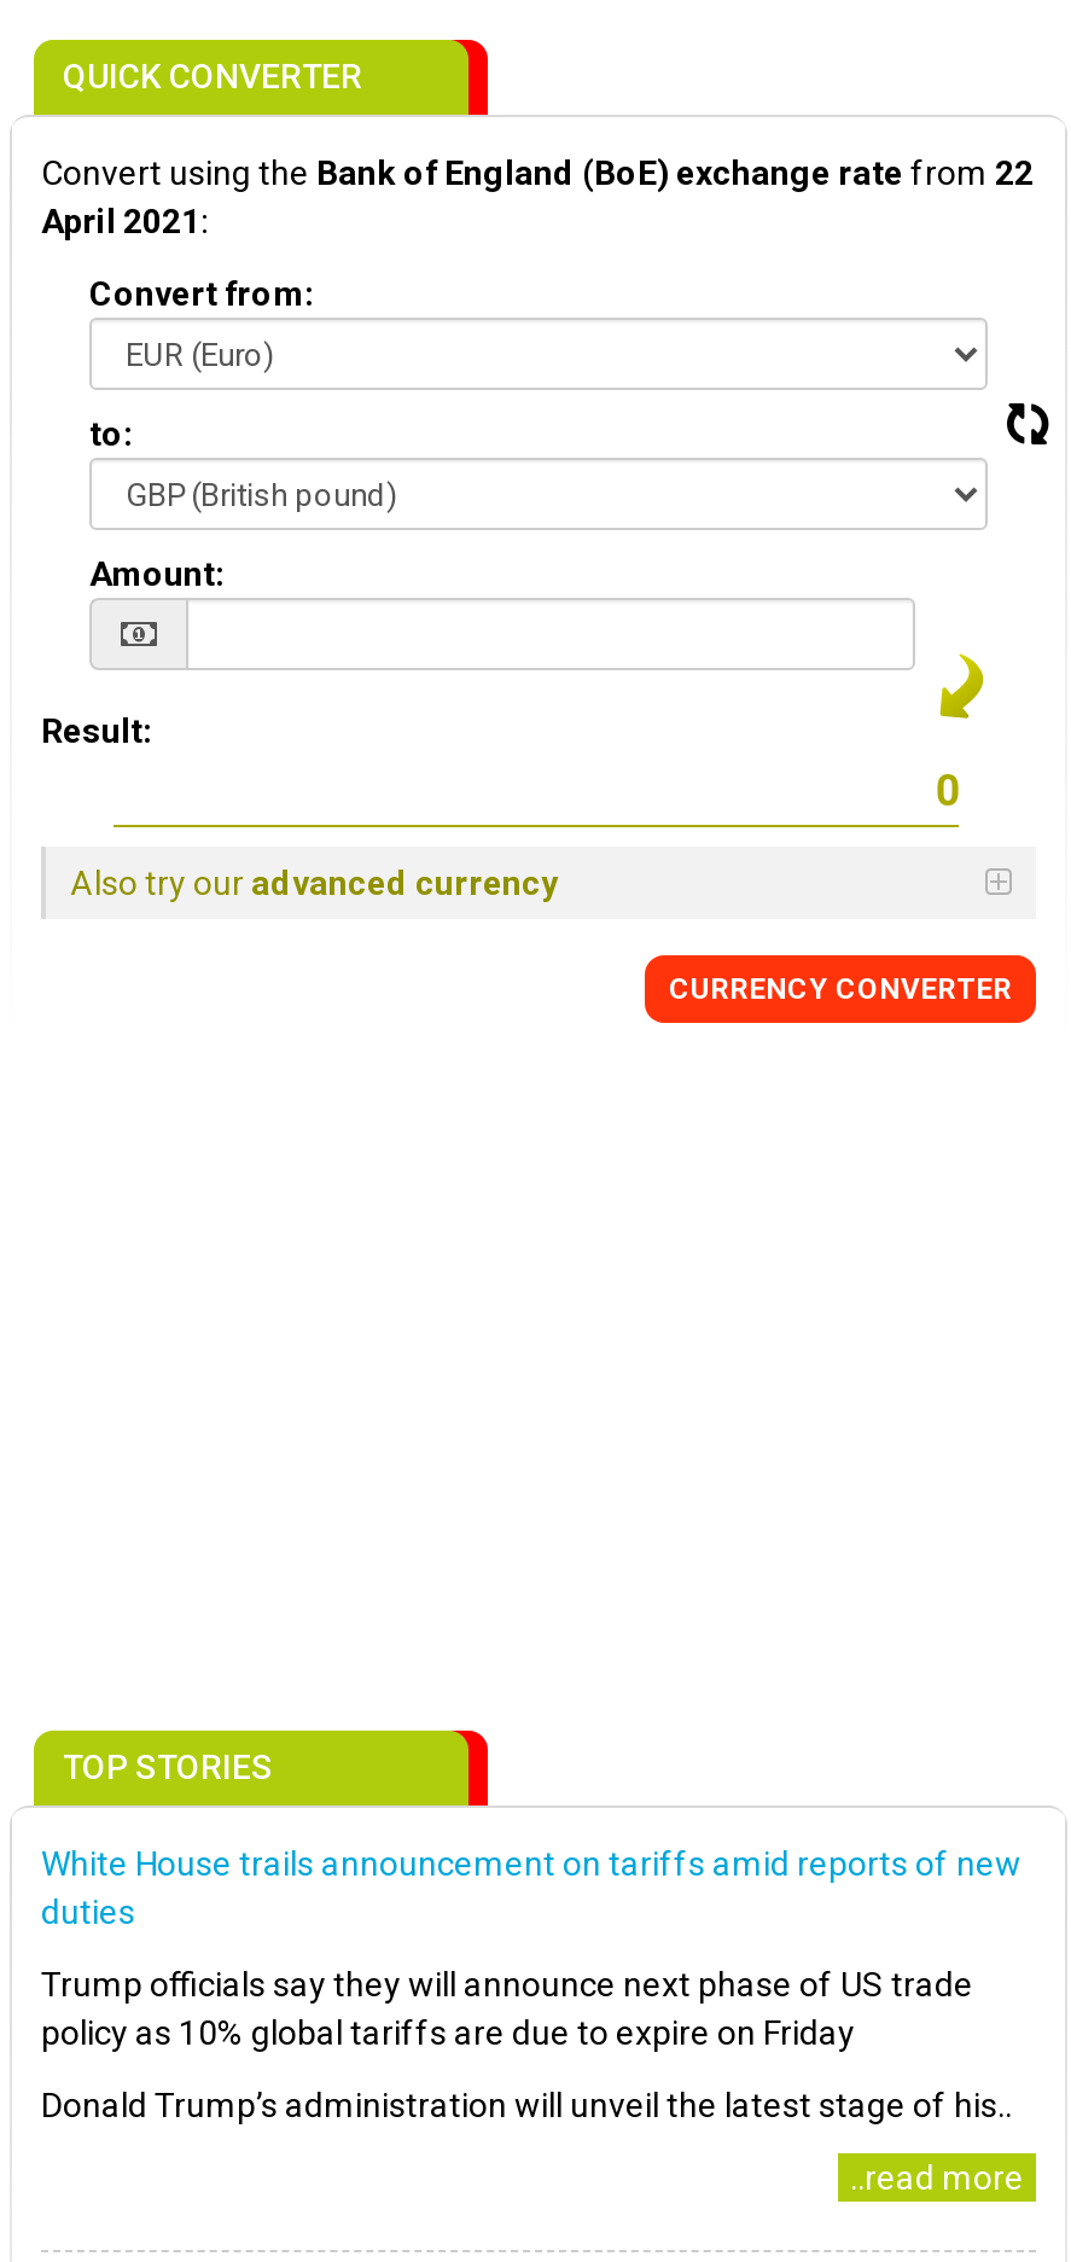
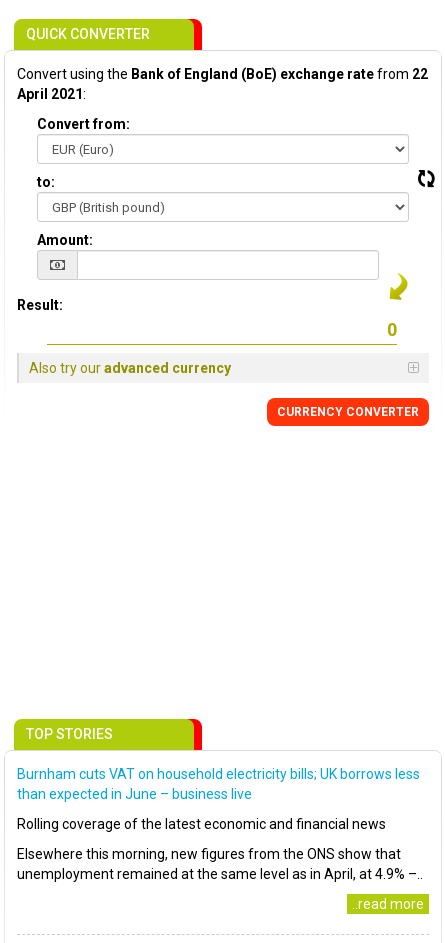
[41,1844,1021,1931] White House trails announcement on tariffs amid reports of new | duties -> [17,766,420,802] Burnham cuts VAT on household electricity bills; UK borrows less | than expected in June – business live
[41,1965,973,2052] Trump officials say they will announce next phase of US trade | policy as 10% global tariffs are due to expire on Friday -> [17,816,386,832] Rolling coverage of the latest economic and financial news
[41,2086,1012,2124] Donald Trump’s administration will unveil the latest stage of his.. -> [17,846,423,882] Elsewhere this morning, new figures from the ONS show that | unemployment remained at the same level as in April, at 4.9% –..

